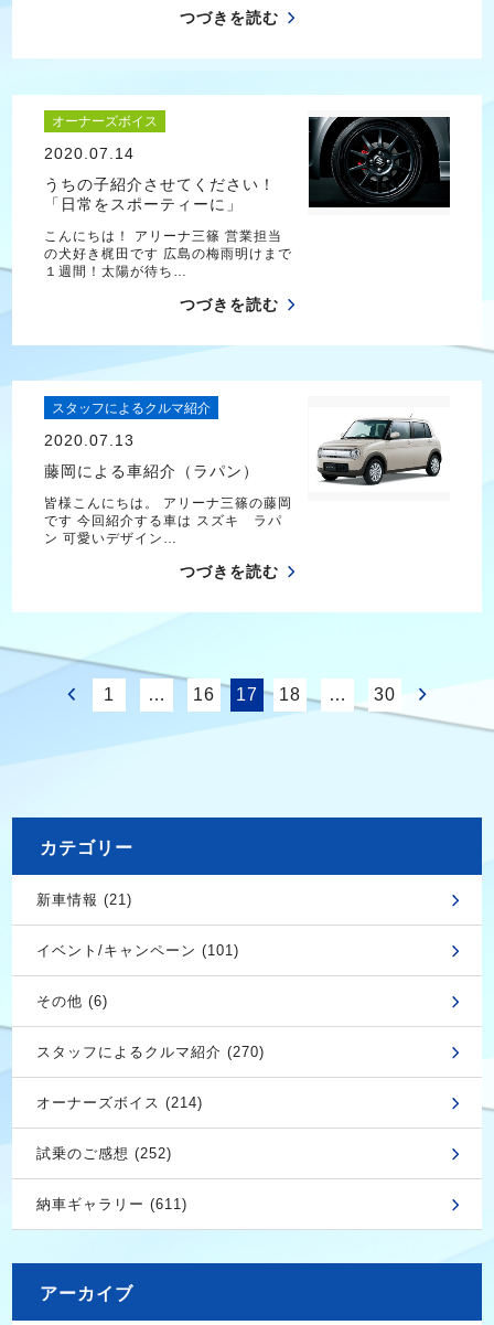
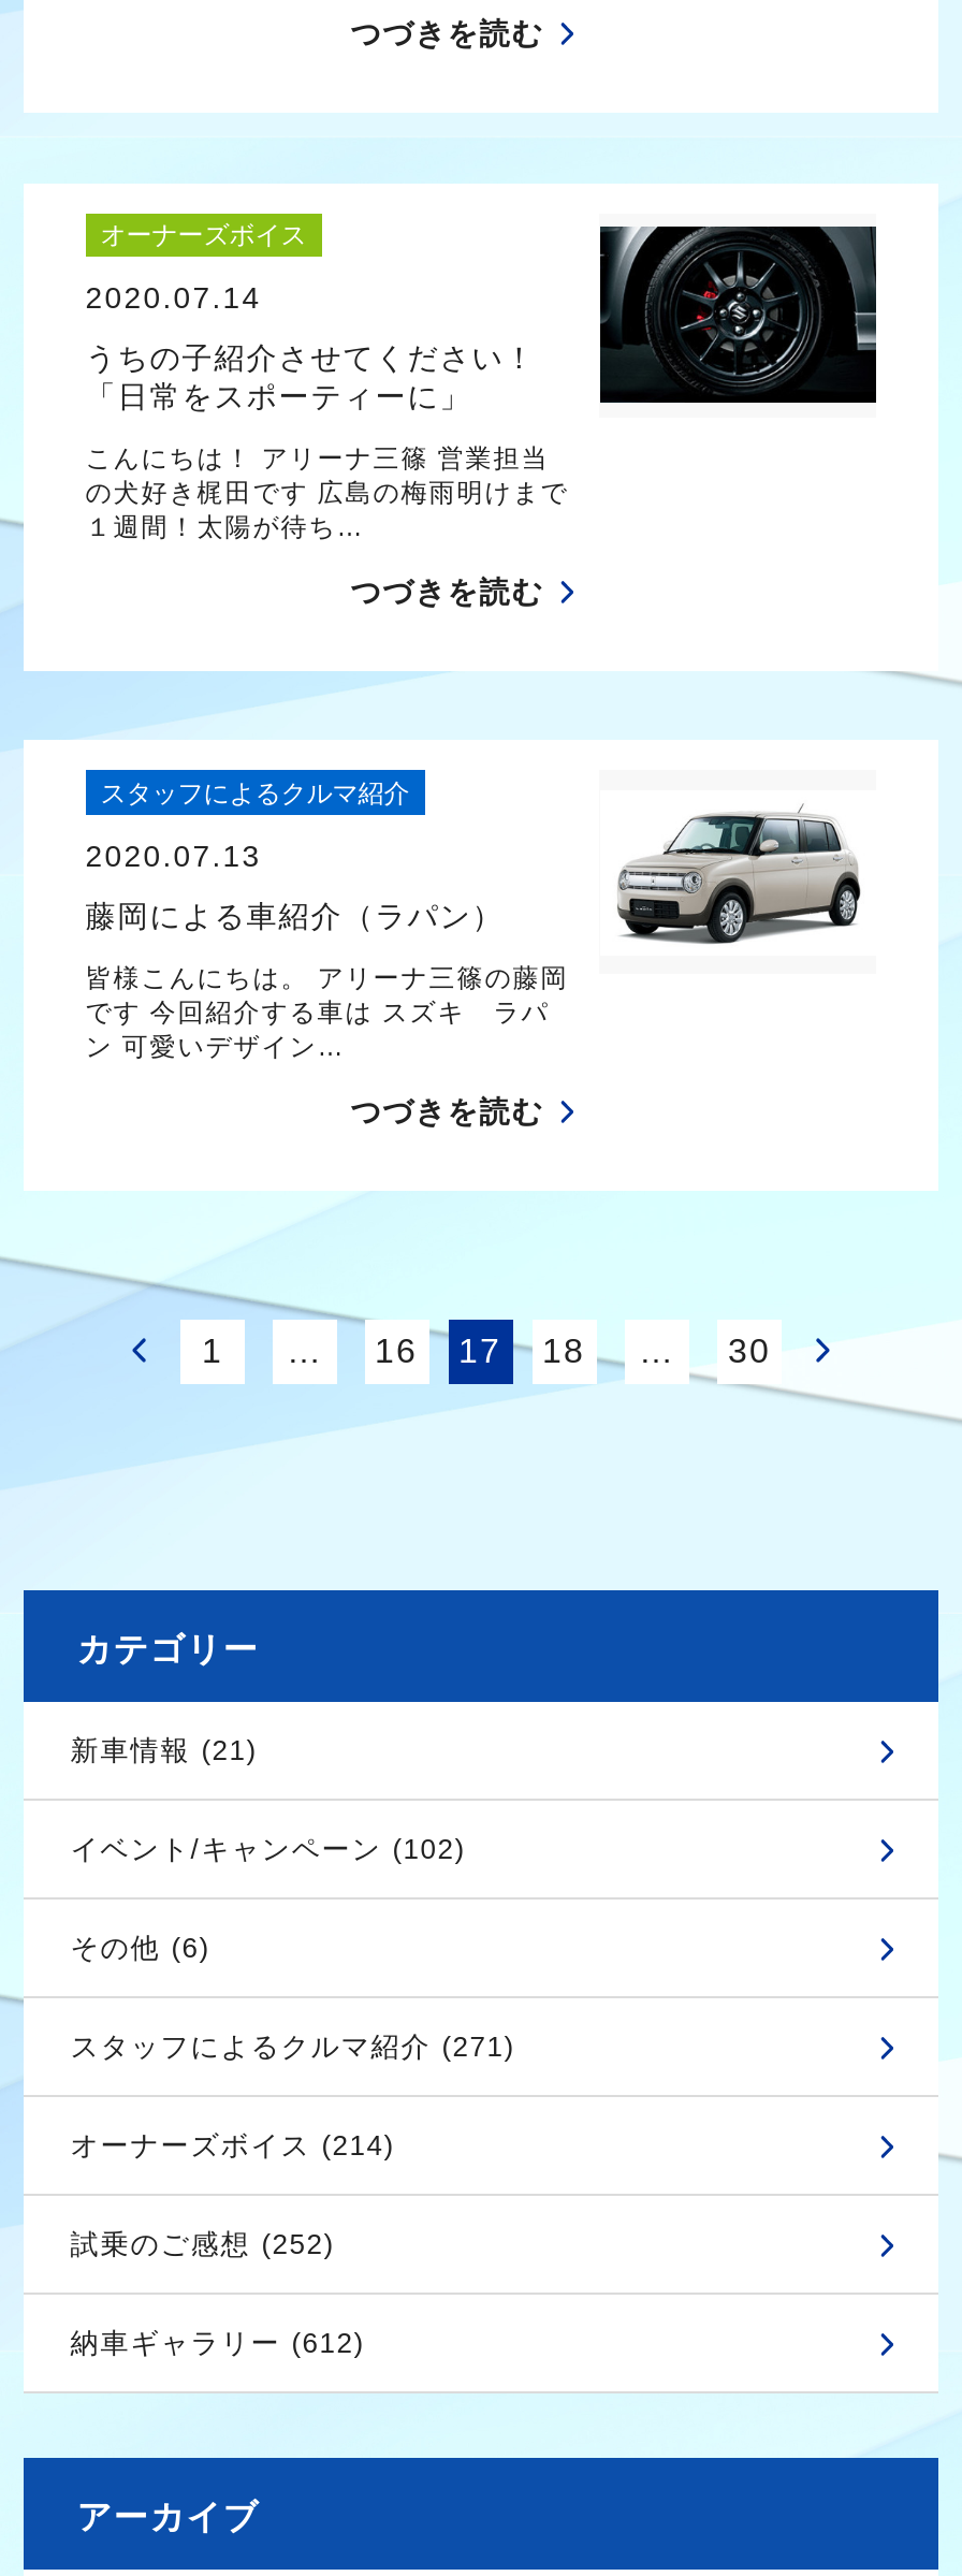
[36,942,239,959] イベント/キャンペーン (101) -> [70,1833,466,1866] イベント/キャンペーン (102)
[36,1044,264,1060] スタッフによるクルマ紹介 (270) -> [70,2031,515,2063] スタッフによるクルマ紹介 (271)
[36,1196,187,1213] 納車ギャラリー (611) -> [70,2327,365,2360] 納車ギャラリー (612)

